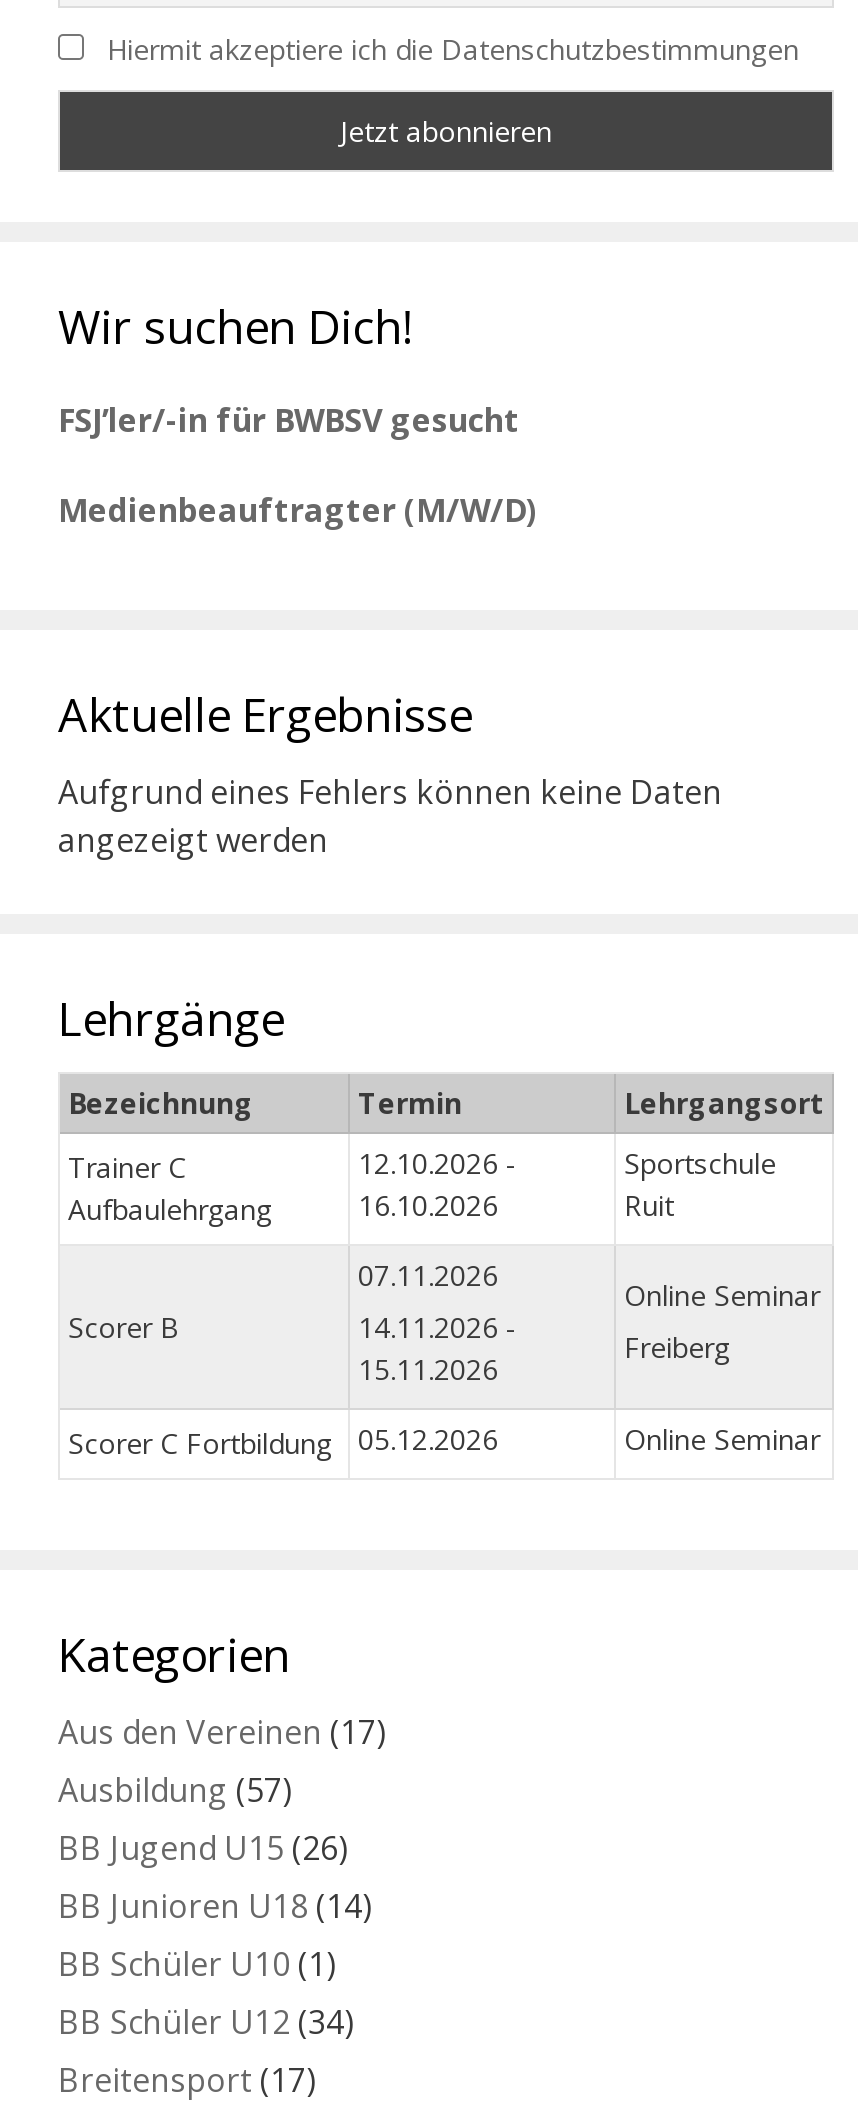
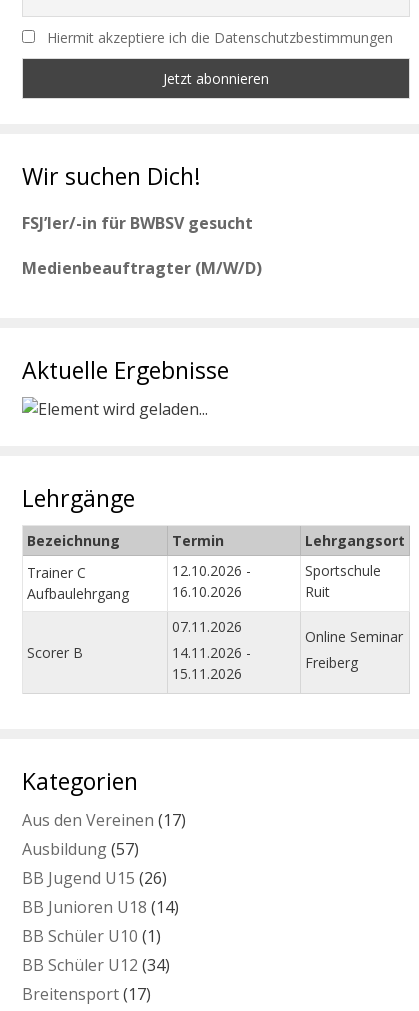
[58,770,722,862] Aufgrund eines Fehlers können keine Daten | angezeigt werden -> none
[68,1420,820,1462] Scorer C Fortbildung | 05.12.2026 | Online Seminar -> none

